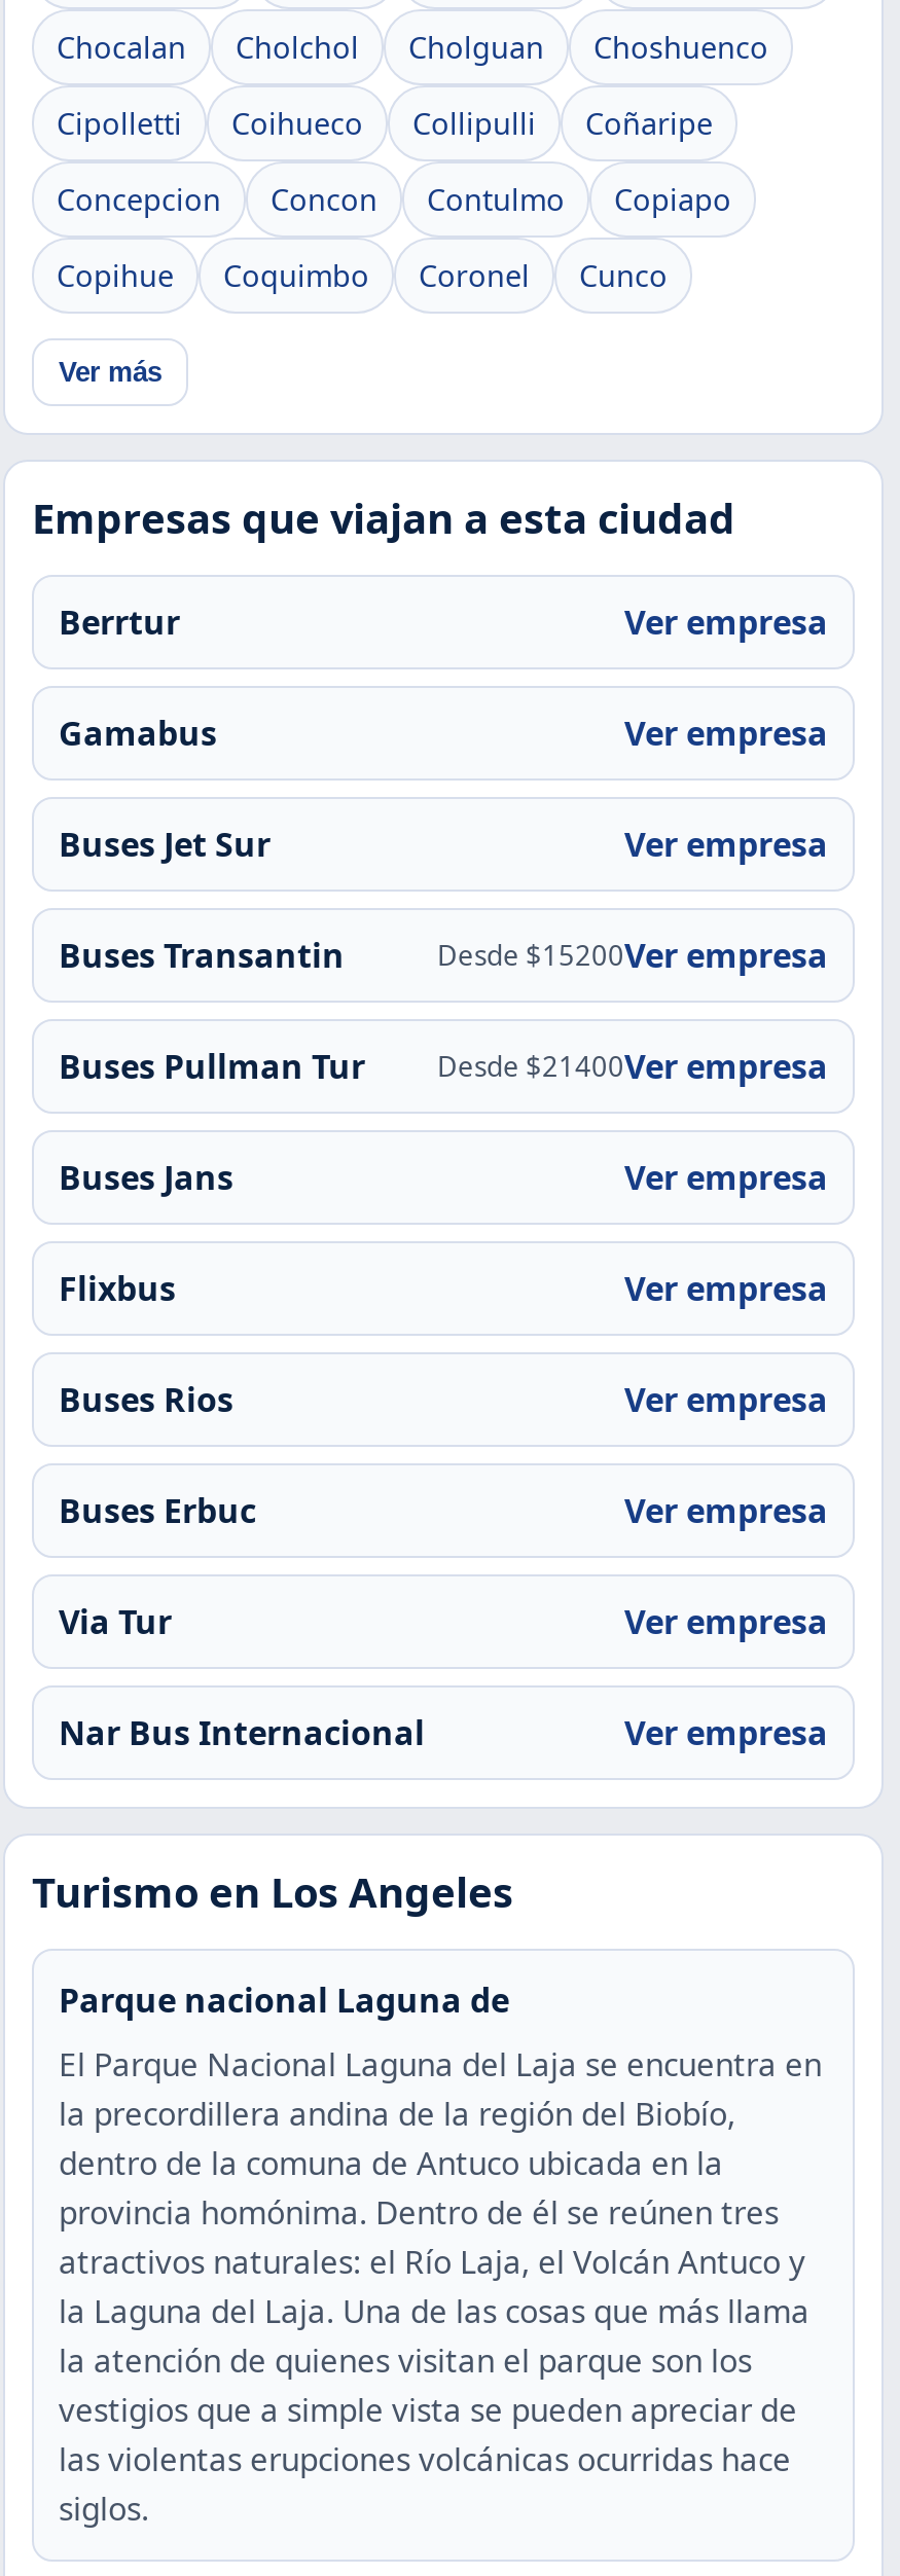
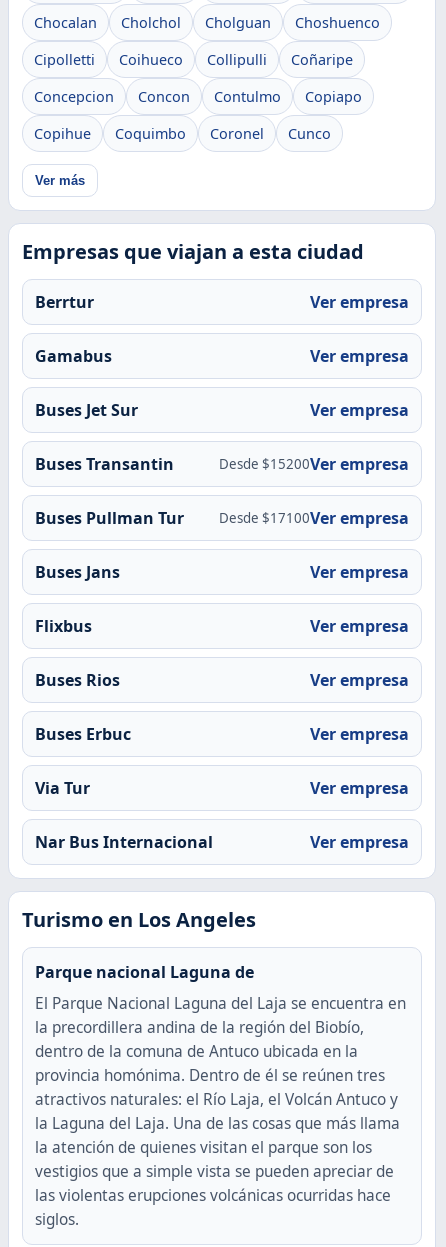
[437,1044,828,1089] Desde $21400Ver empresa -> [219,507,409,529] Desde $17100Ver empresa

